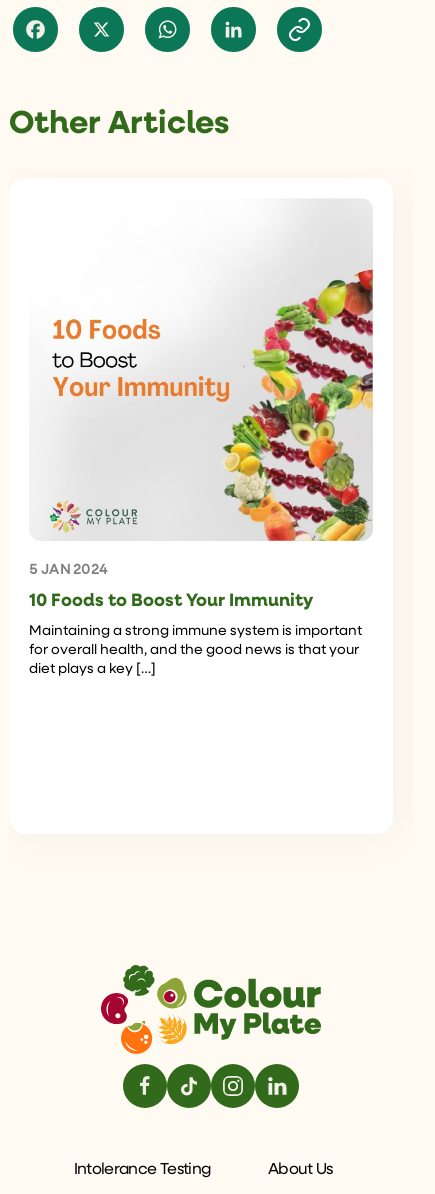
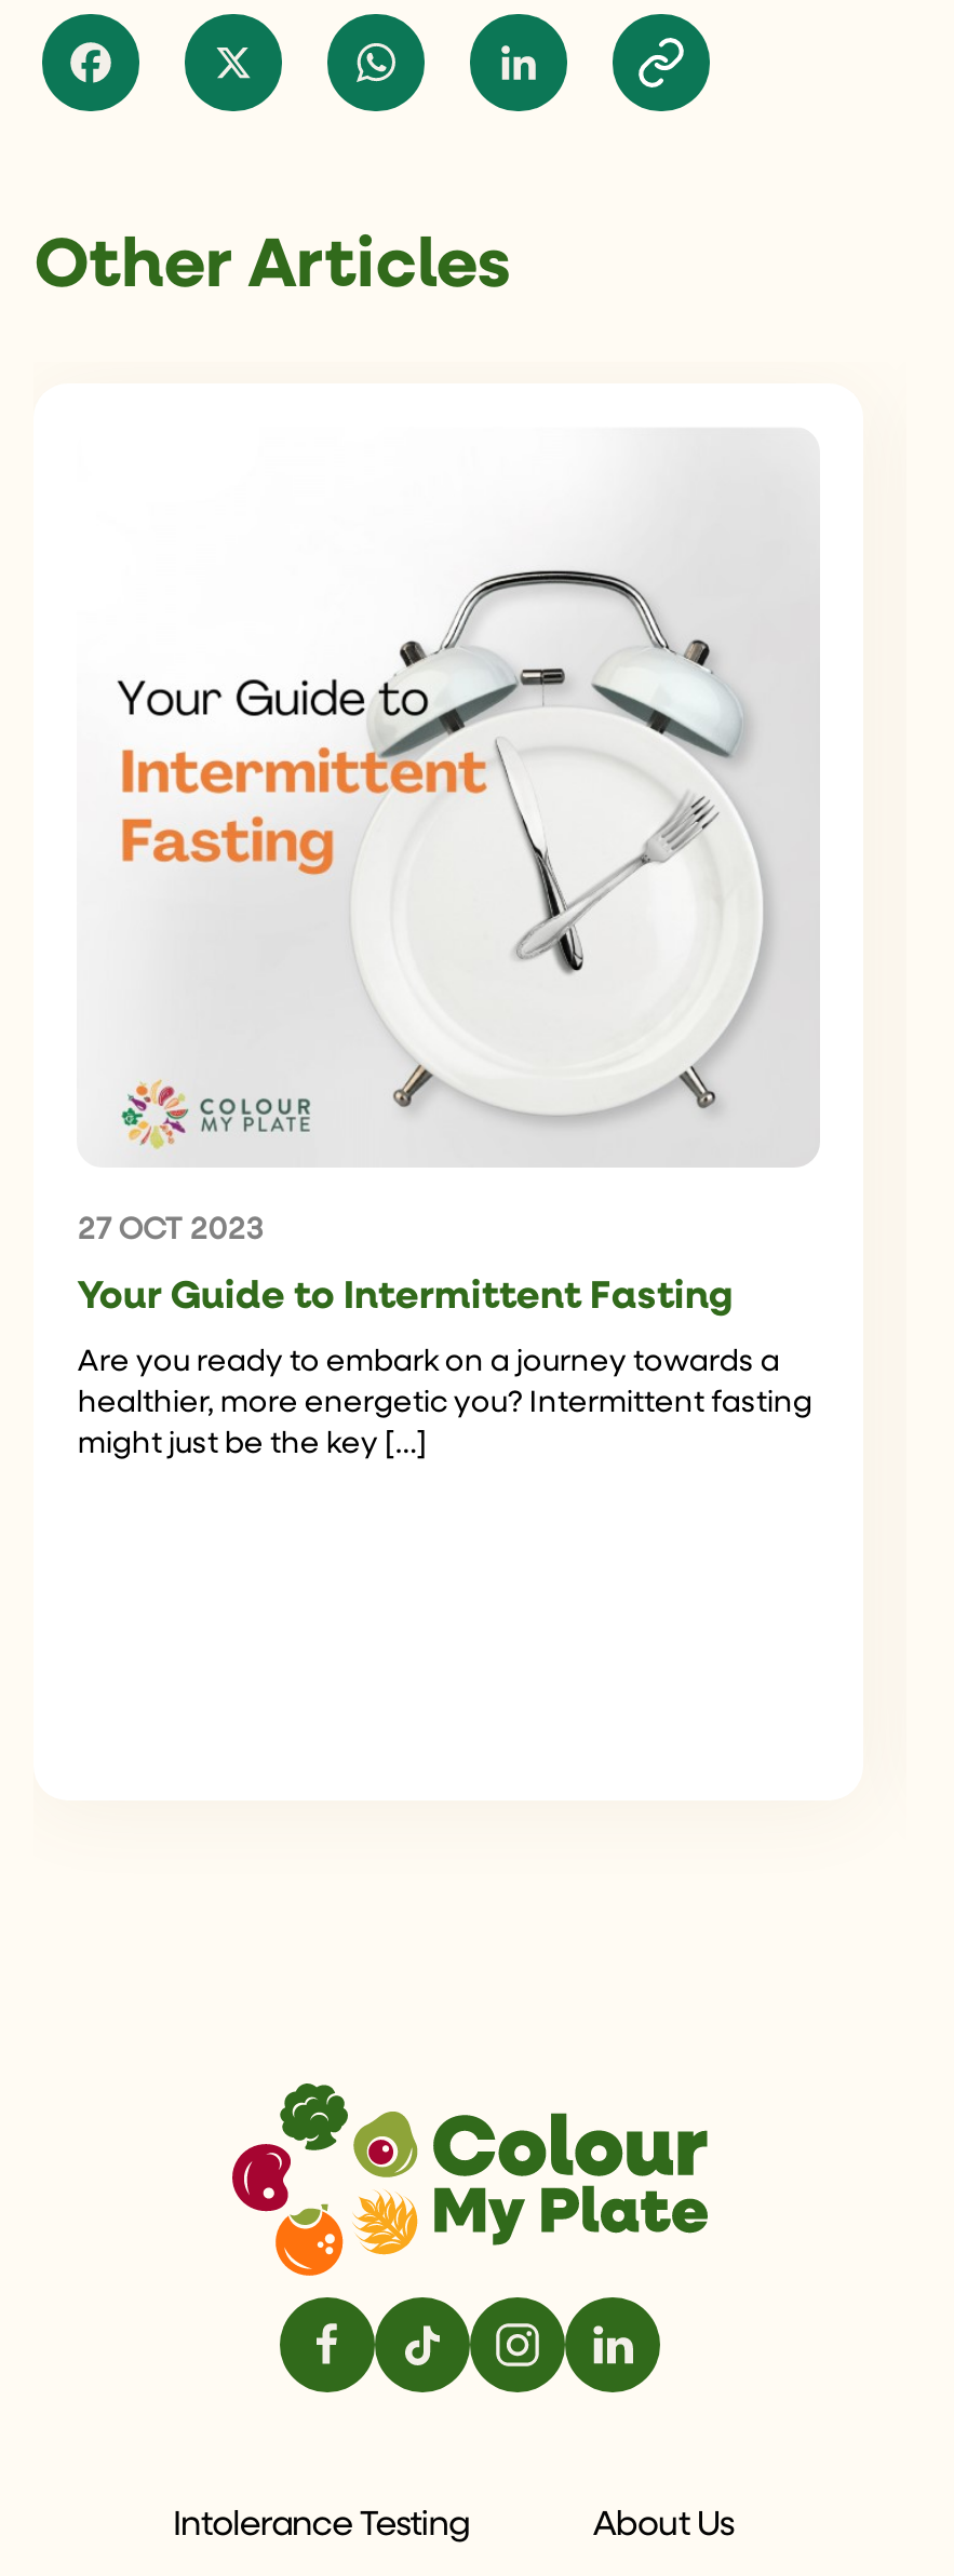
[29,265,374,577] [image] | 5 JAN 2024 -> [78,569,818,1245] [image] | 27 OCT 2023
[29,592,313,610] 10 Foods to Boost Your Immunity -> [78,1278,732,1317] Your Guide to Intermittent Fasting
[29,624,362,676] Maintaining a strong immune system is important | for overall health, and the good news is that your | diet plays a key […] -> [78,1347,812,1459] Are you ready to embark on a journey towards a | healthier, more energetic you? Intermittent fasting | might just be the key […]

